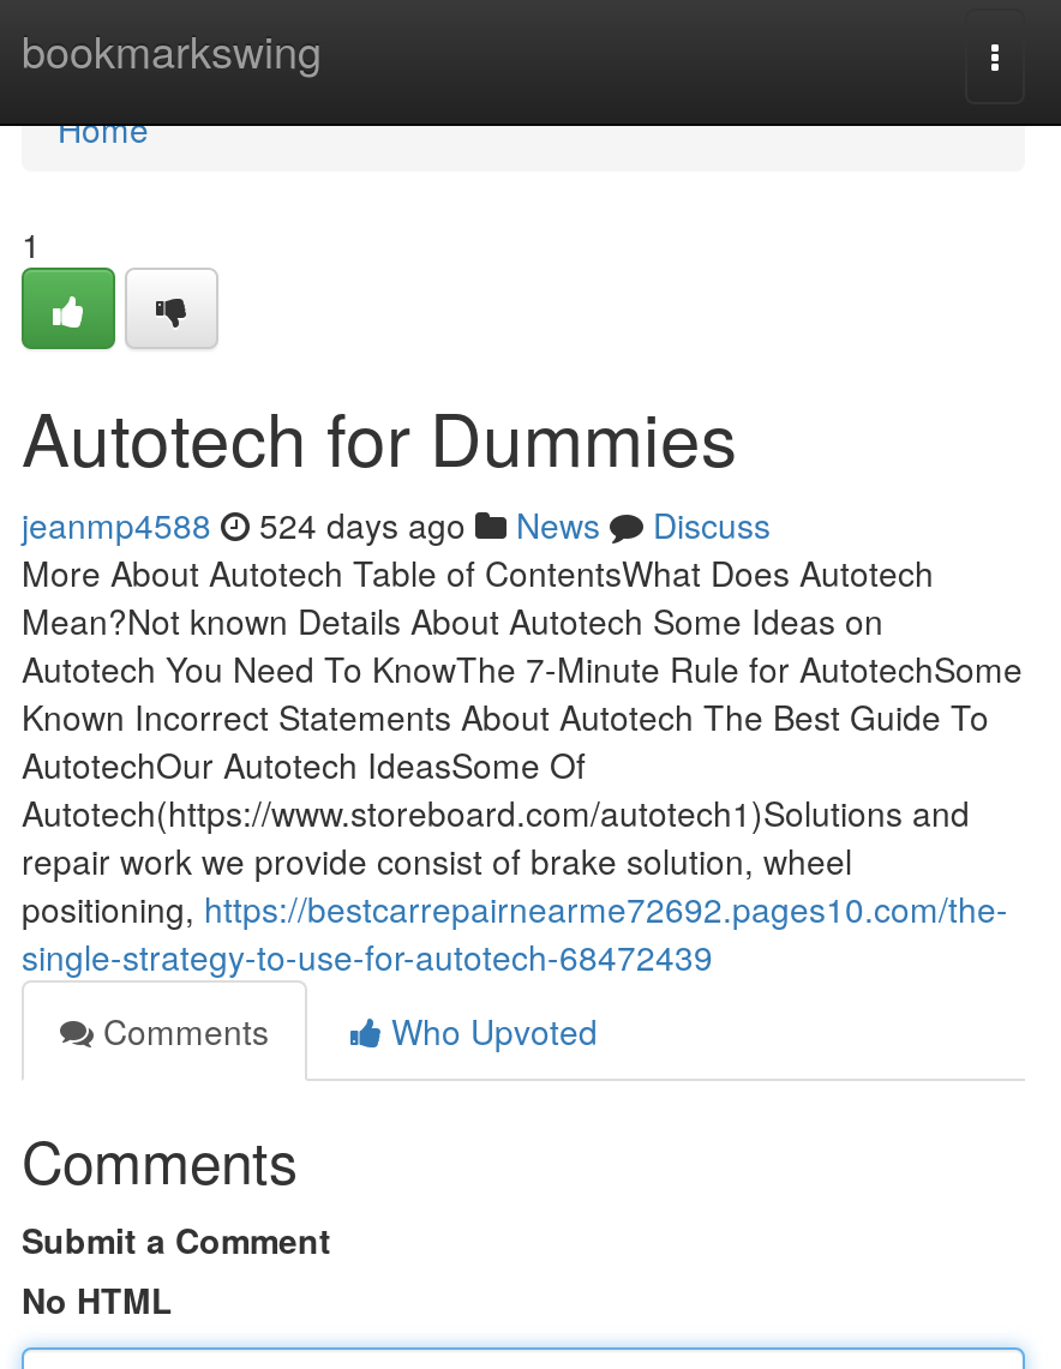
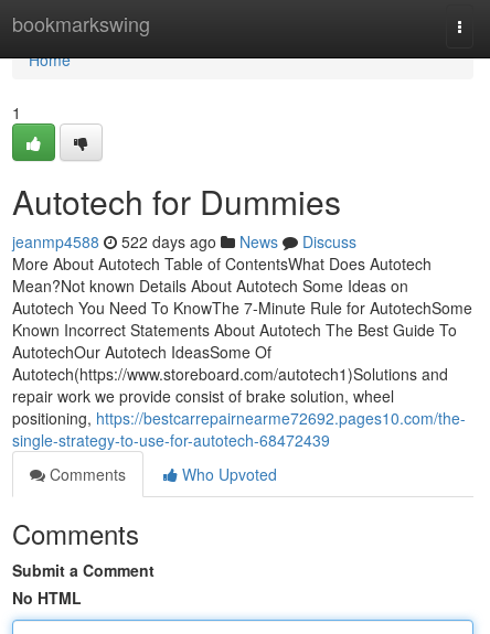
[22,500,771,548] jeanmp4588 524 days ago News Discuss -> [12,230,356,252] jeanmp4588 522 days ago News Discuss

